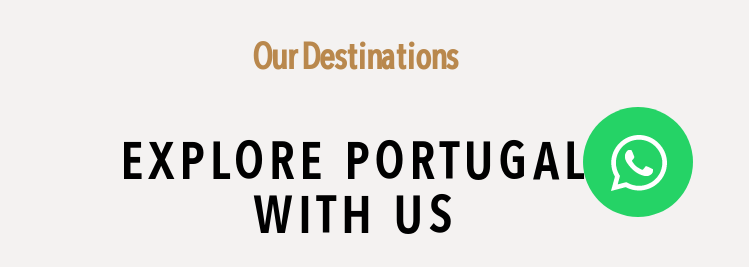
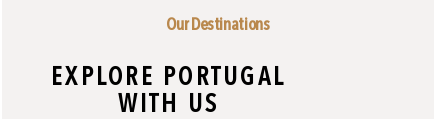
[595,105,695,219] [image] -> none

